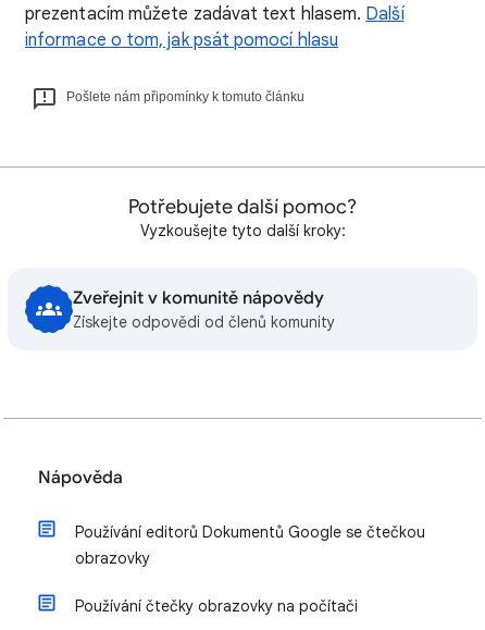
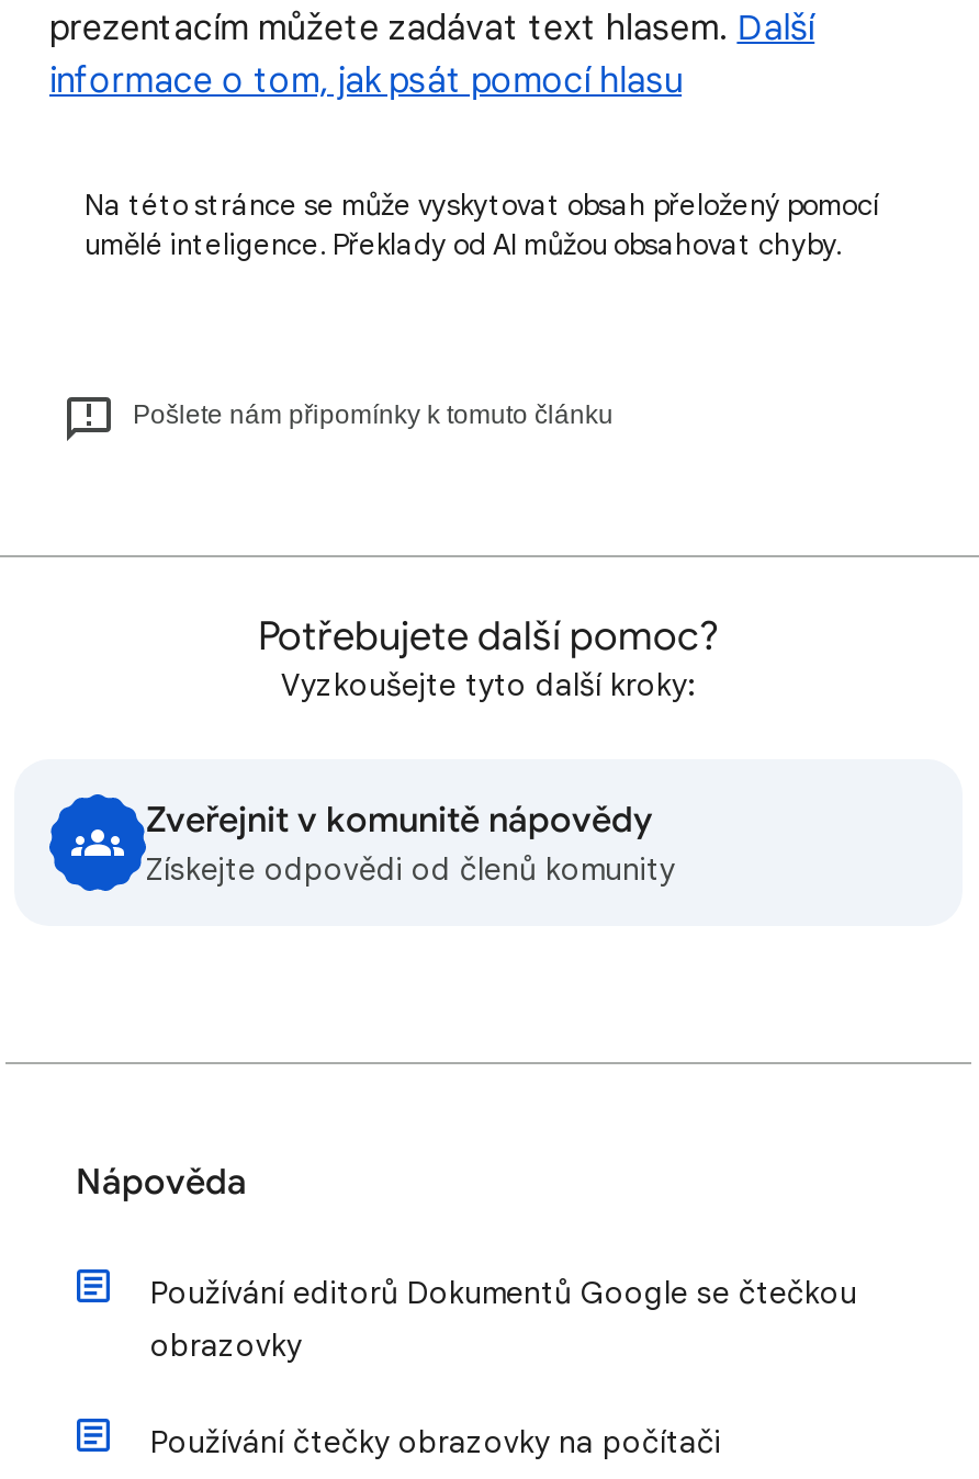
none -> [85,187,879,263] Na této stránce se může vyskytovat obsah přeložený pomocí | umělé inteligence. Překlady od AI můžou obsahovat chyby.

